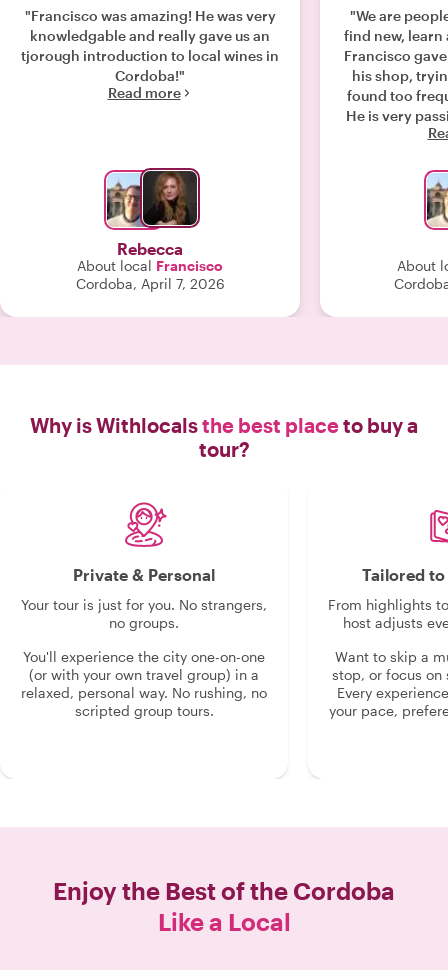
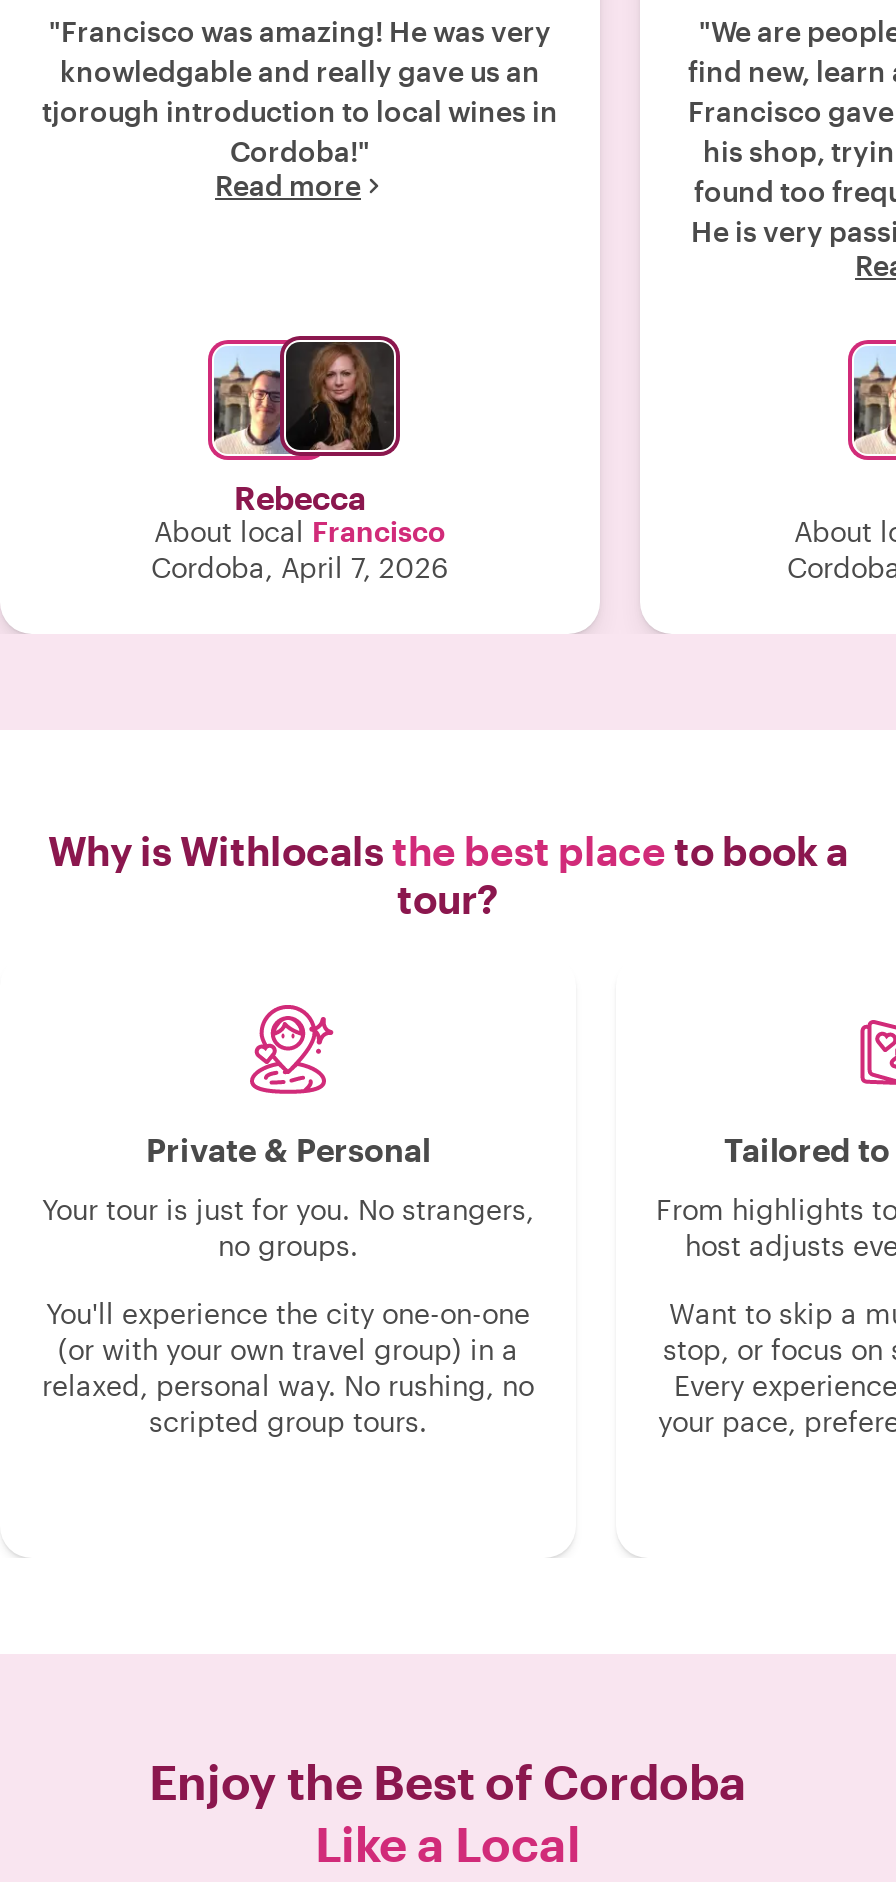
[30,413,418,437] Why is Withlocals the best place to buy a -> [48,826,848,874] Why is Withlocals the best place to book a
[53,876,395,905] Enjoy the Best of the Cordoba -> [149,1752,747,1810] Enjoy the Best of Cordoba

